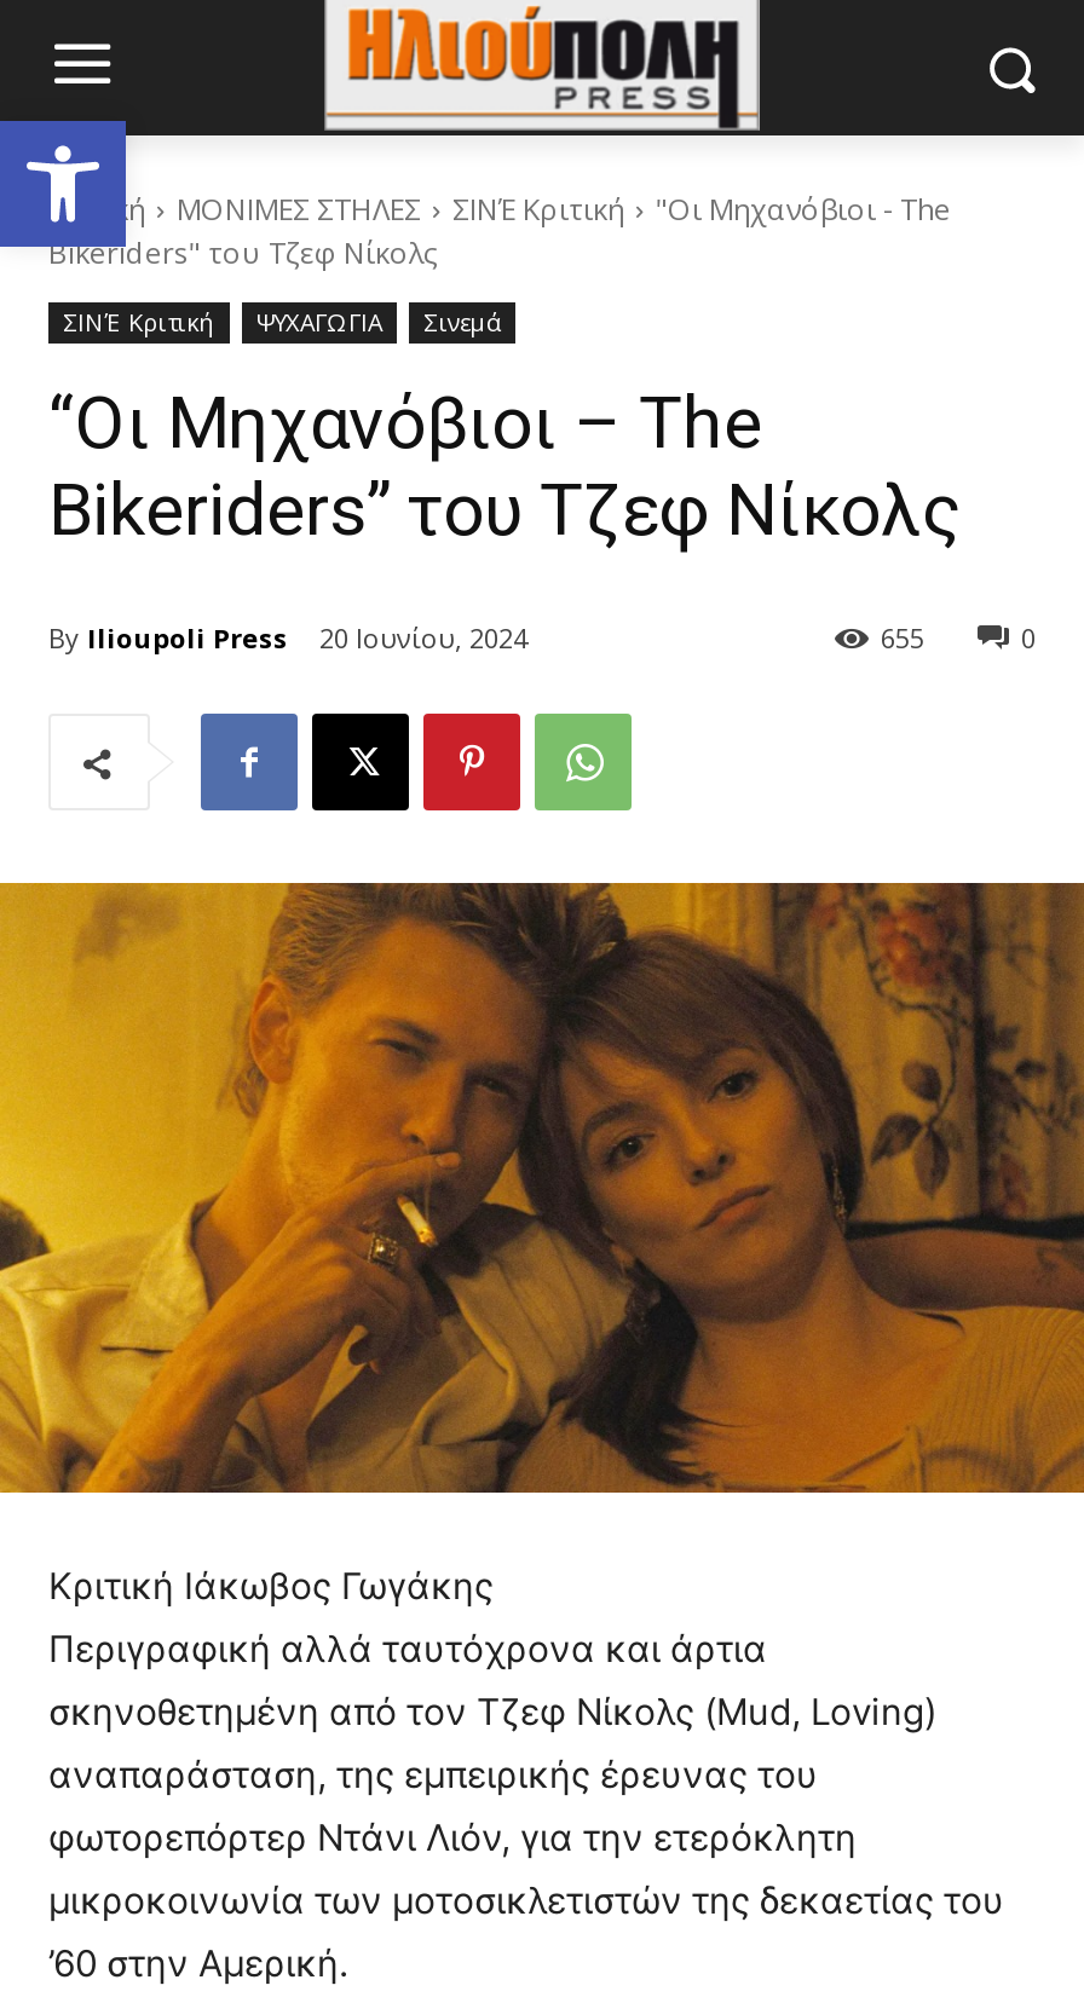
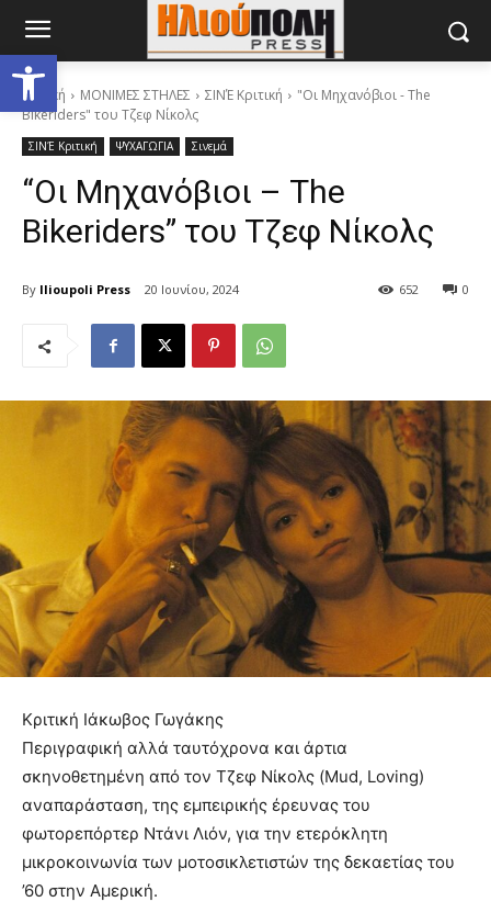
[881,620,924,656] 655 -> [399,281,419,297] 652

